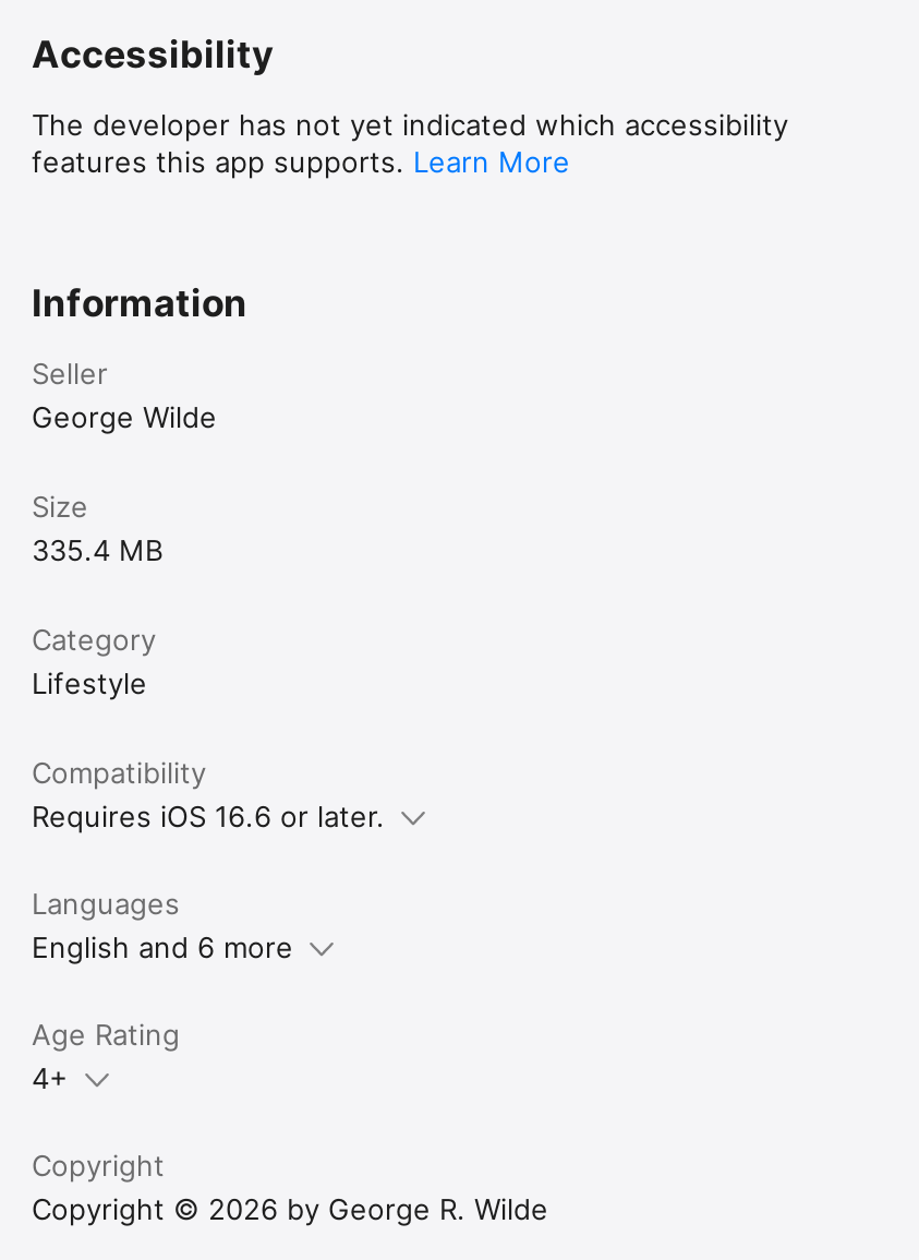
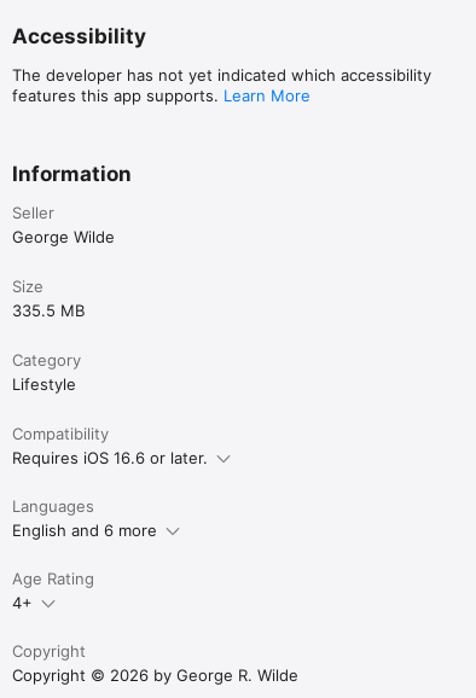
[32,532,162,567] 335.4 MB -> [12,301,85,320] 335.5 MB

